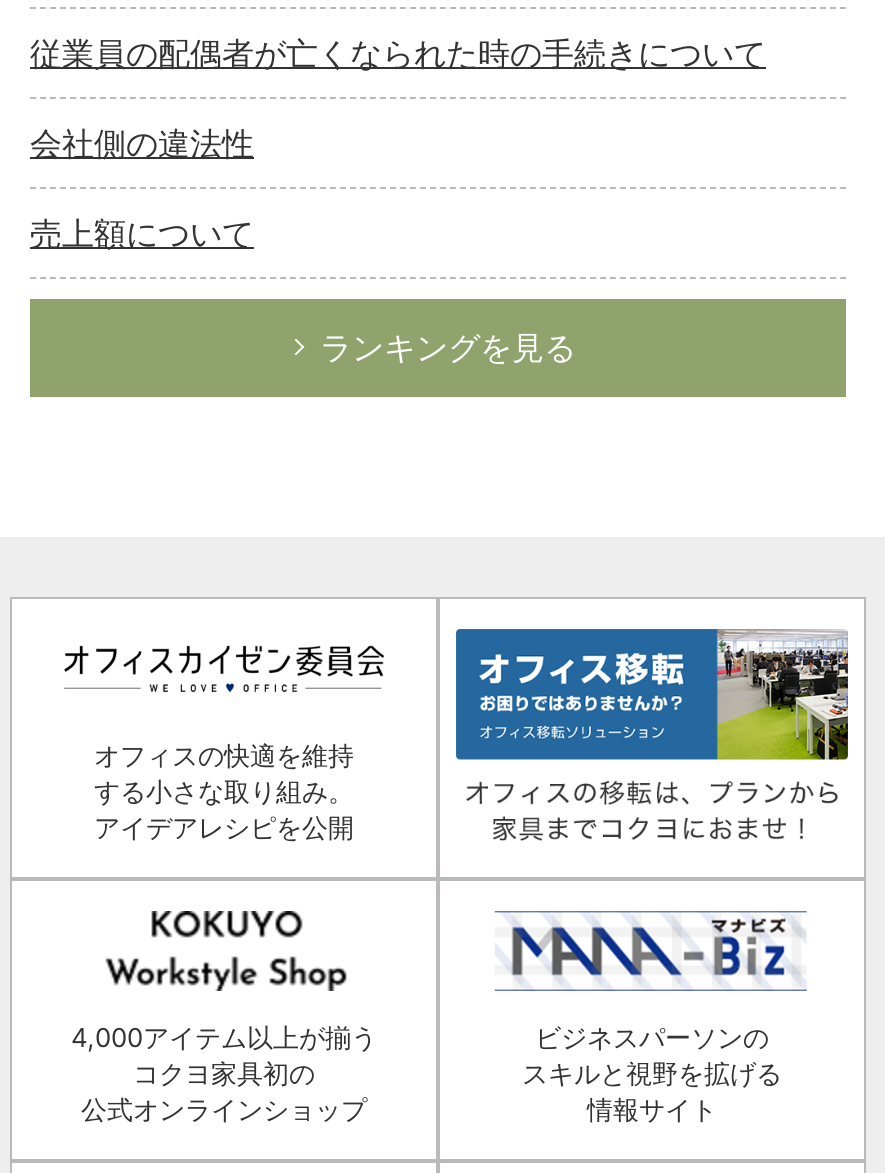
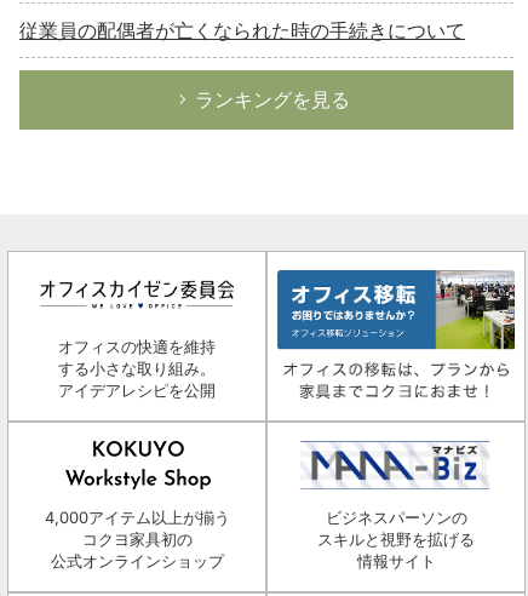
[30,122,254,252] 会社側の違法性 | 売上額について -> none

